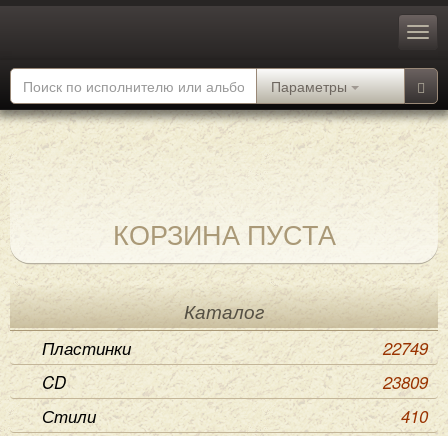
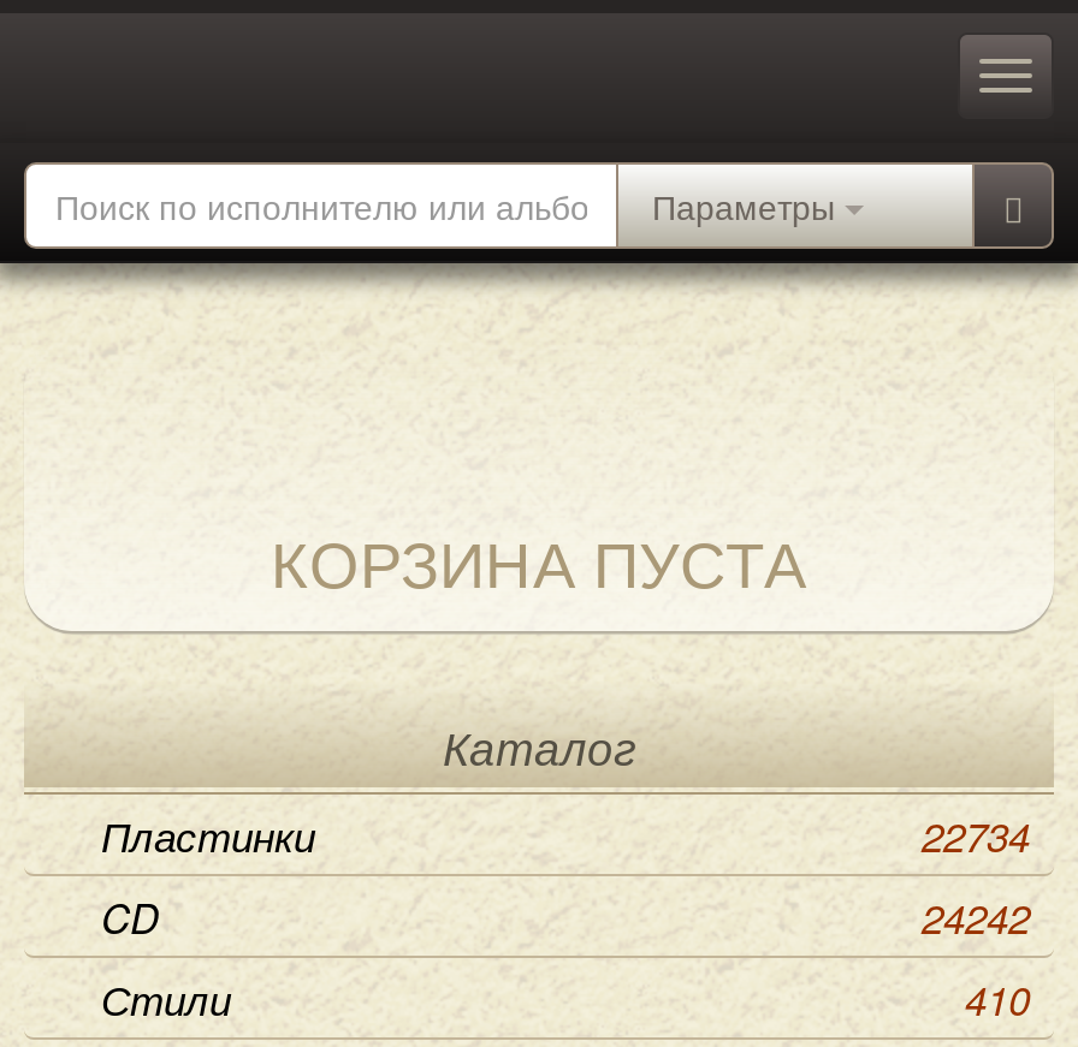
[383,336,428,360] 22749 -> [922,807,1030,864] 22734
[383,370,428,394] 23809 -> [922,888,1030,946] 24242

